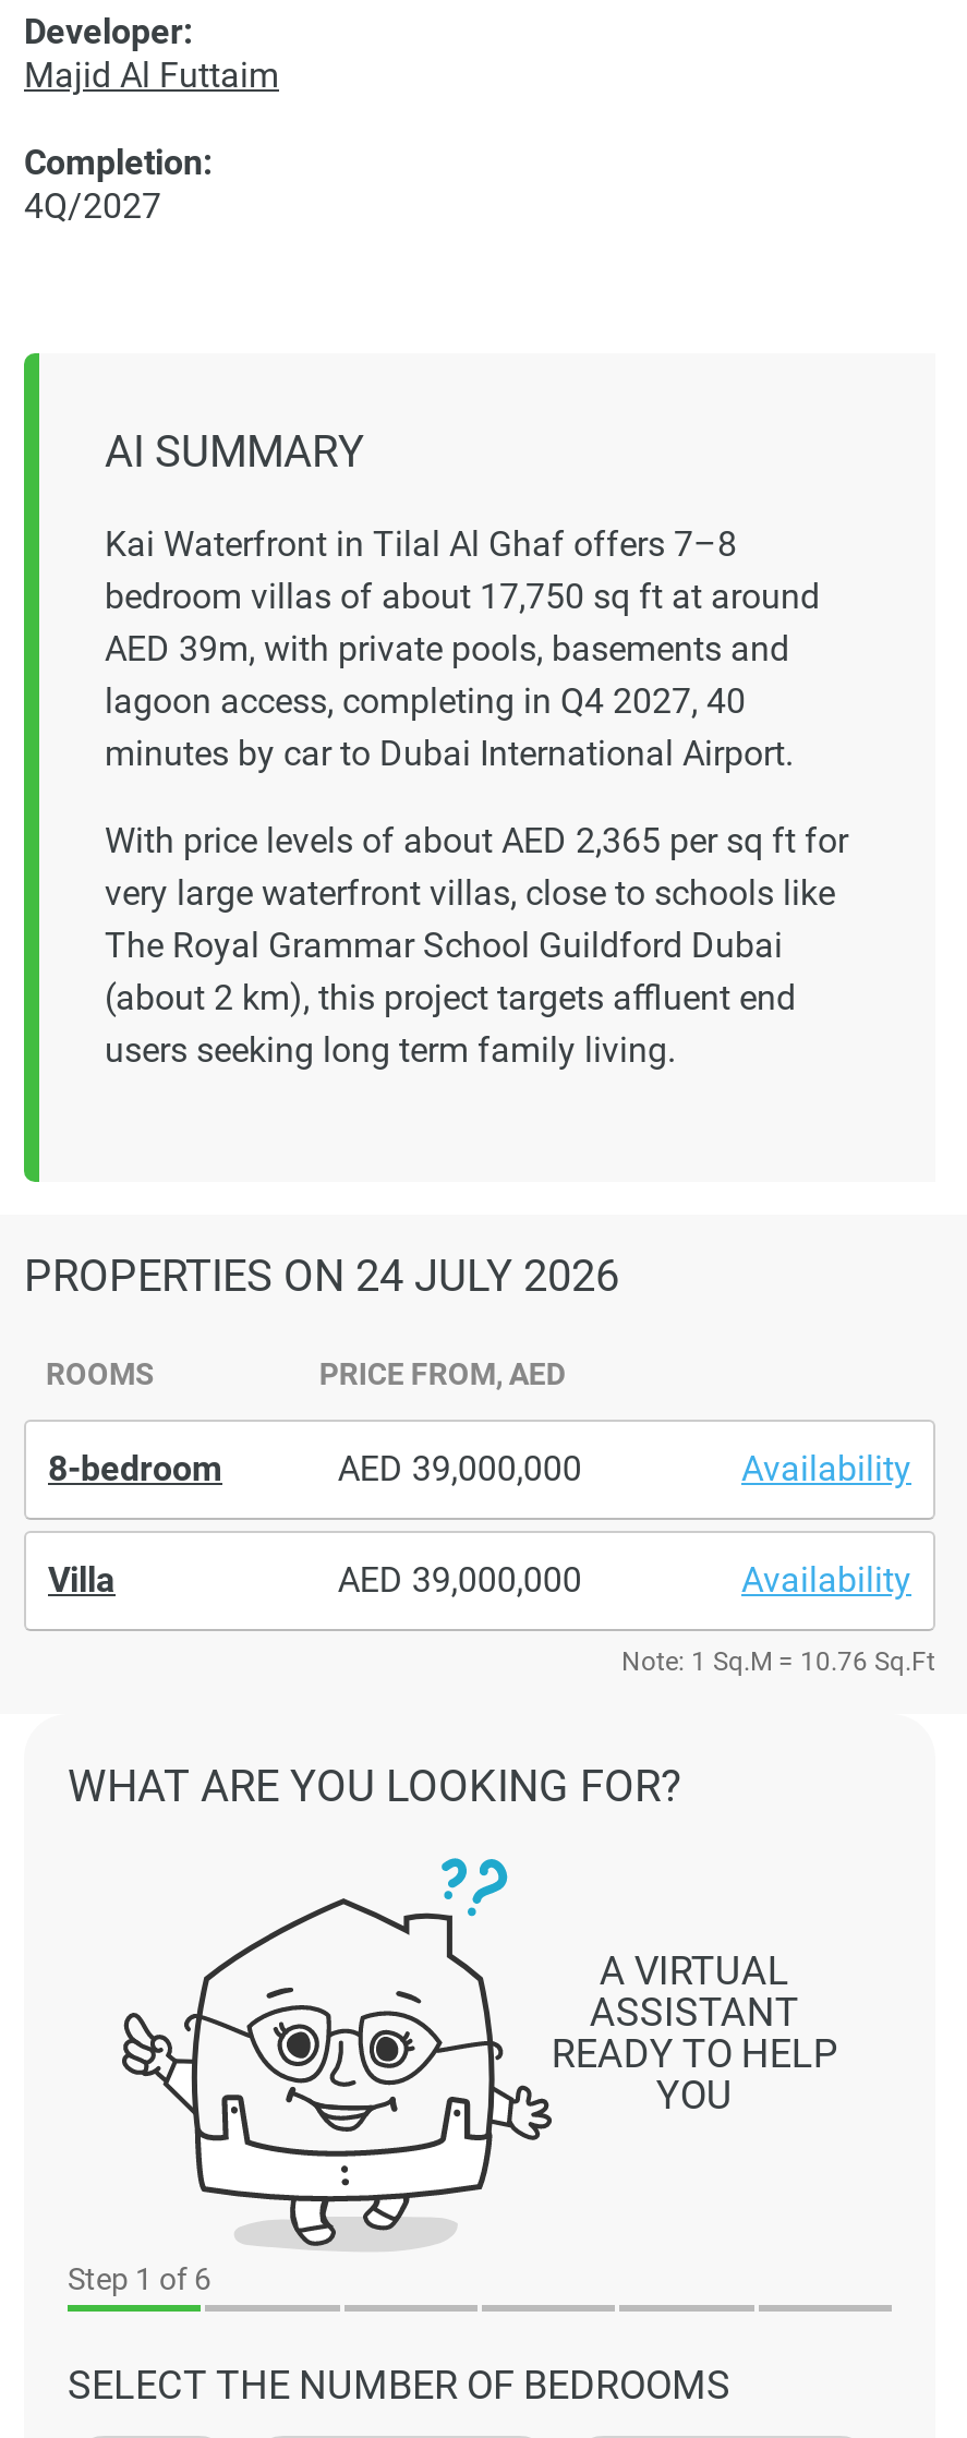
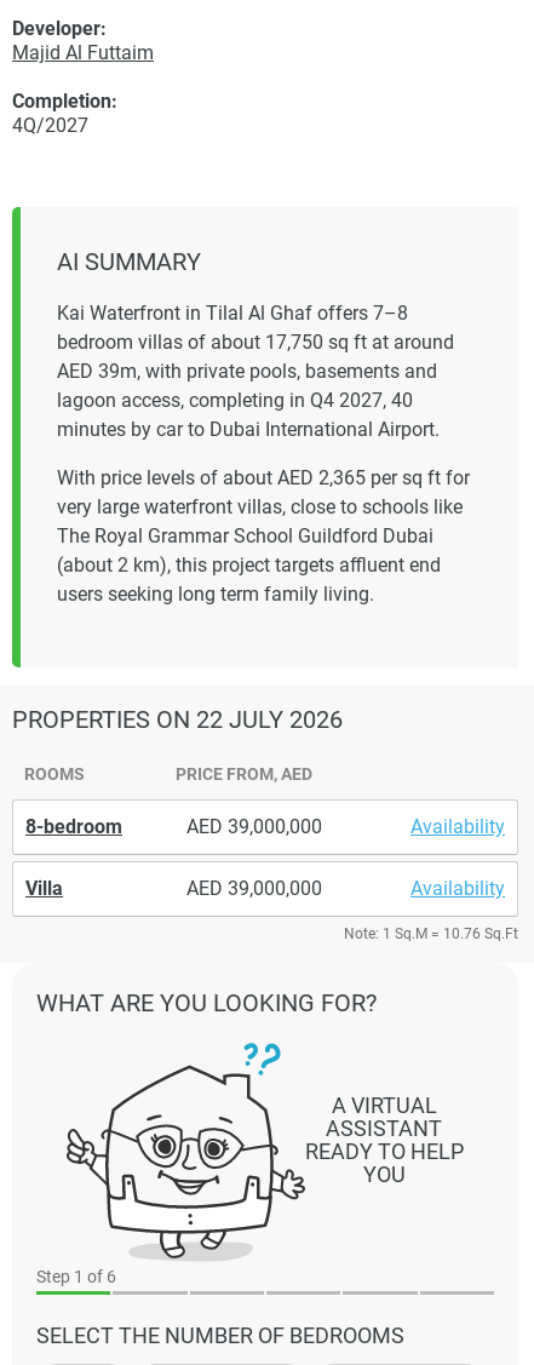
[24,1250,619,1302] PROPERTIES ON 24 JULY 2026 -> [12,705,343,734] PROPERTIES ON 22 JULY 2026

